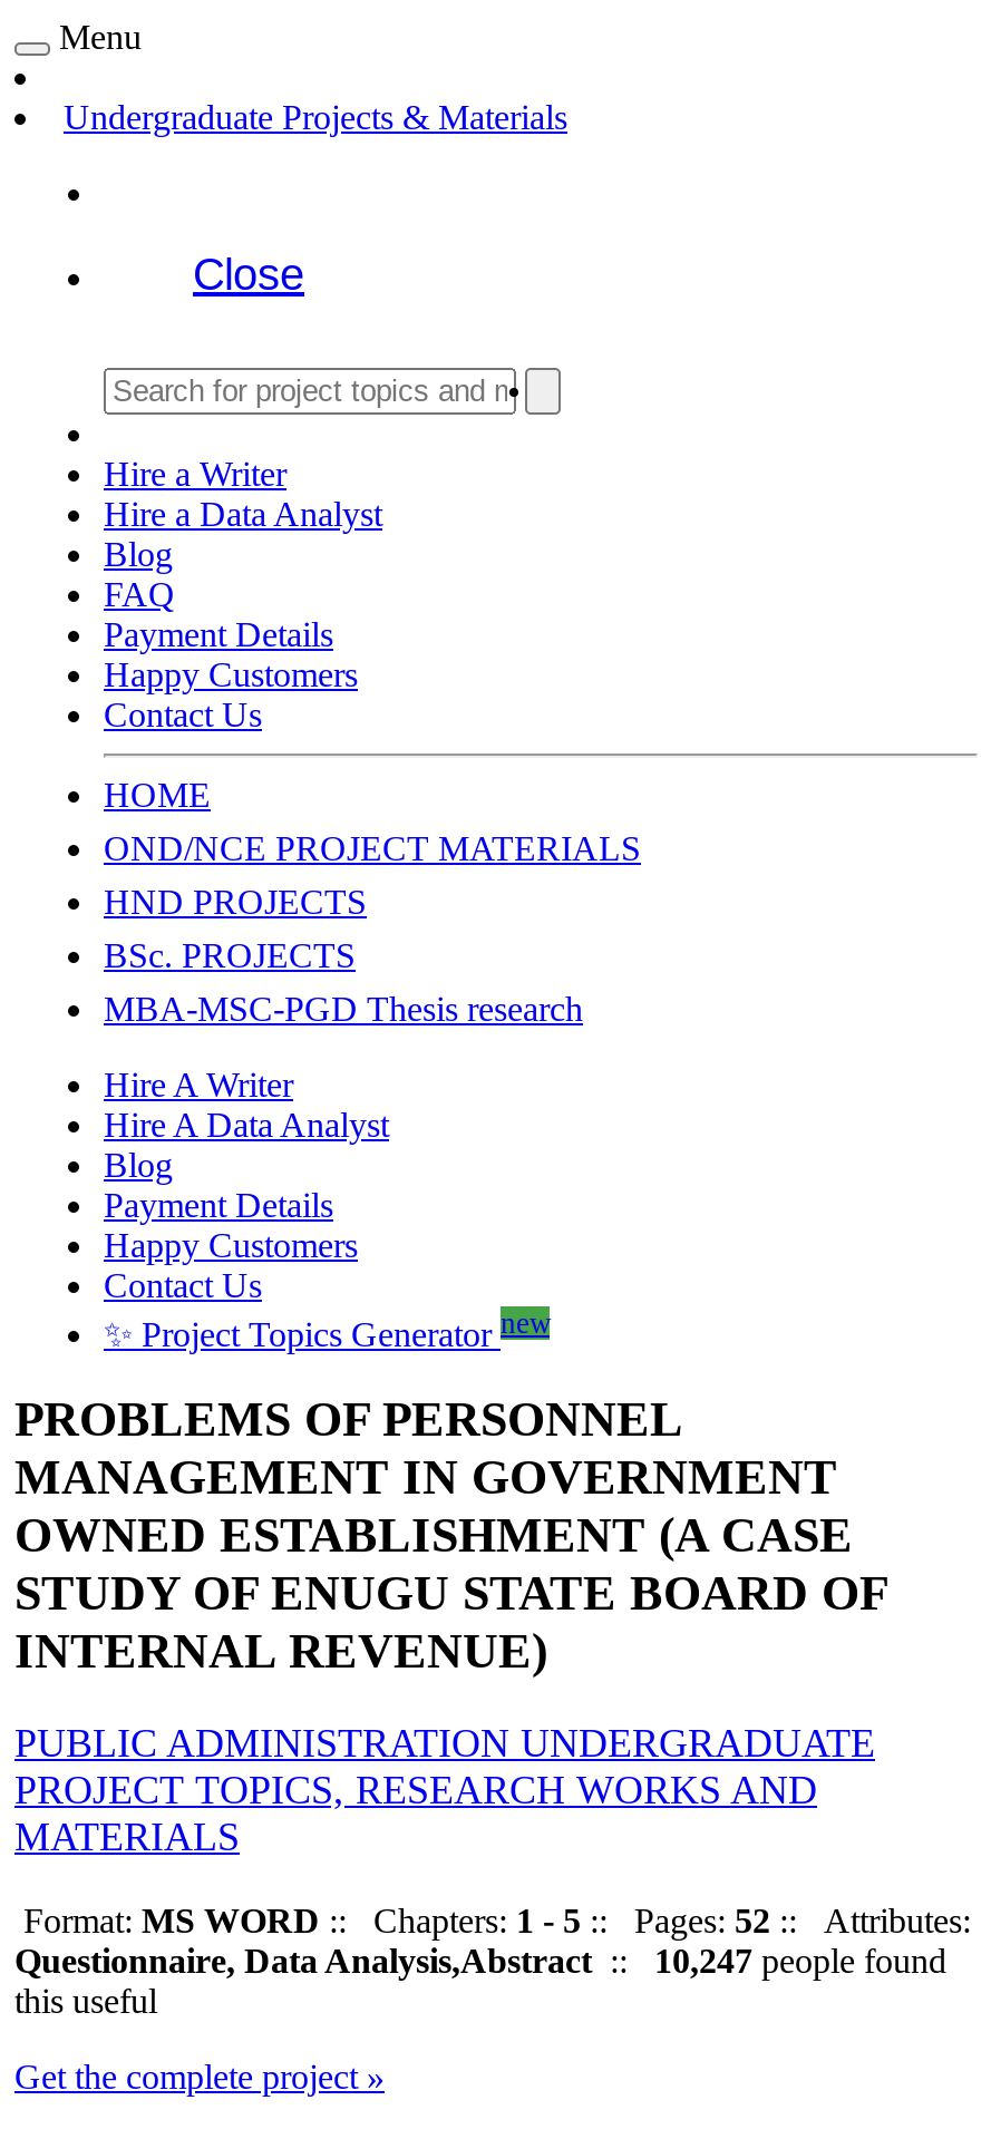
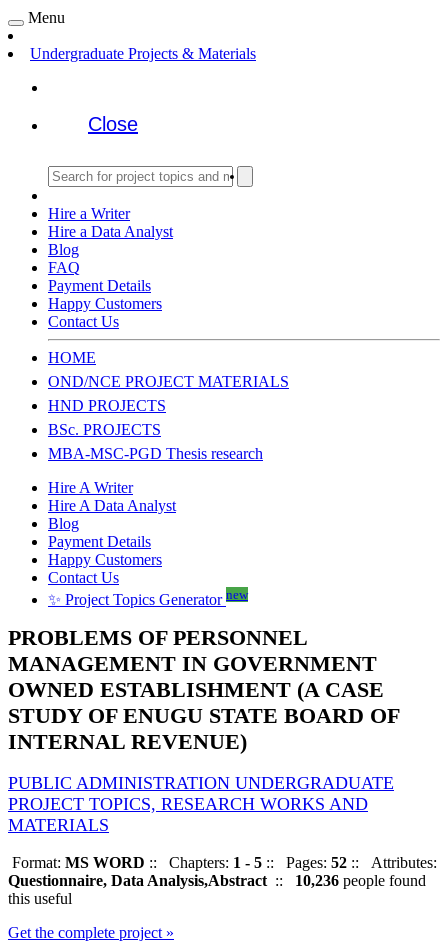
[14,1943,946,1980] Questionnaire, Data Analysis,Abstract:: 10,247 people found -> [8,872,426,889] Questionnaire, Data Analysis,Abstract:: 10,236 people found

